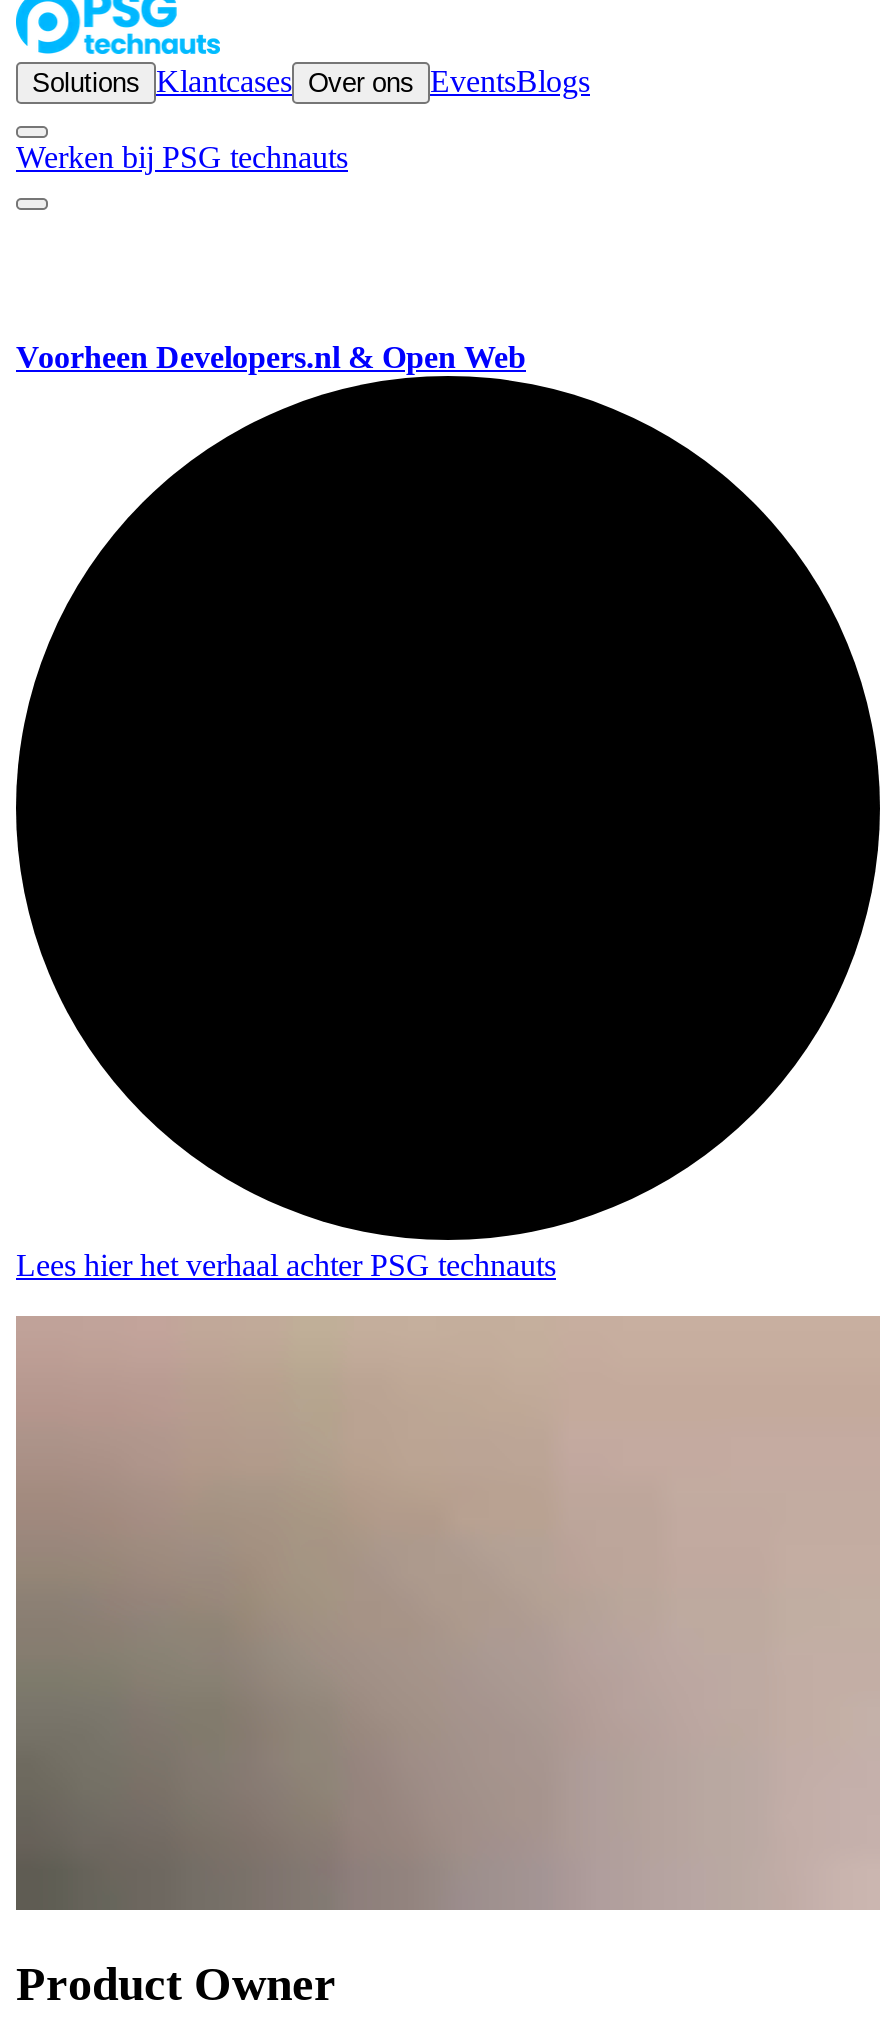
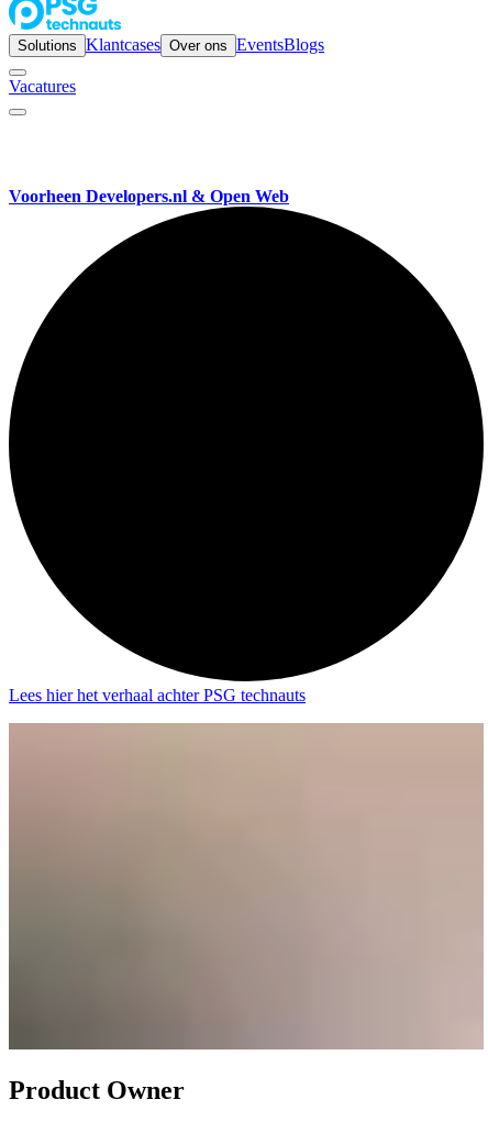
[16,140,348,174] Werken bij PSG technauts -> [9,77,76,96] Vacatures

